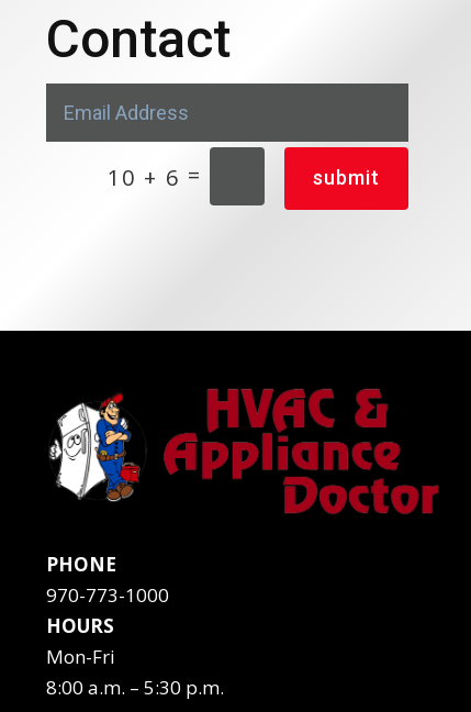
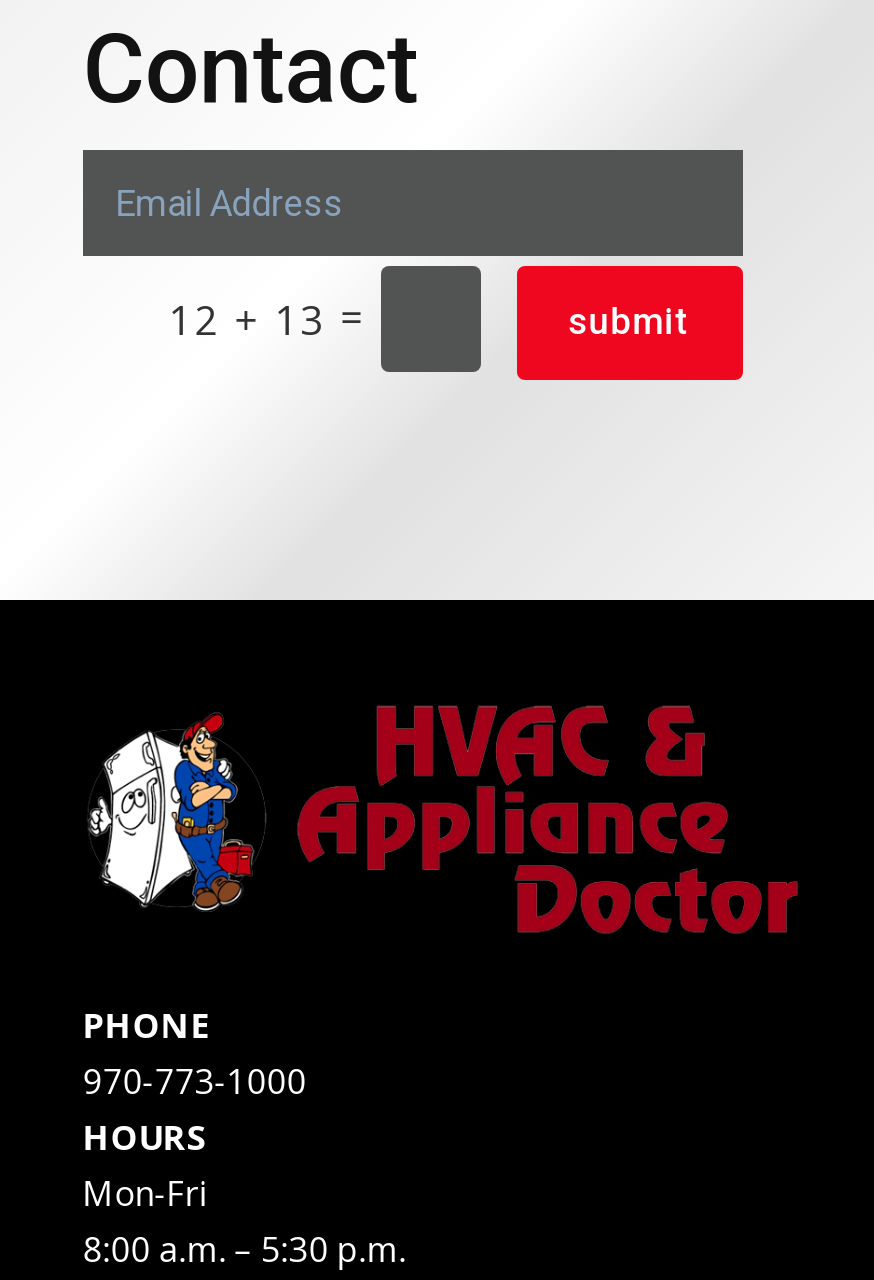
[107,160,209,192] 10 + 6 = -> [169,290,381,347] 12 + 13 =

